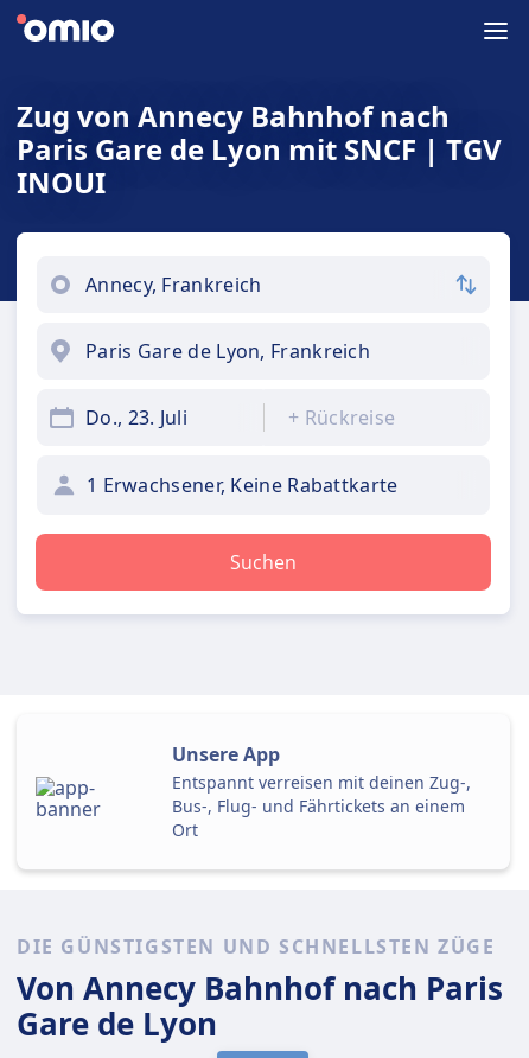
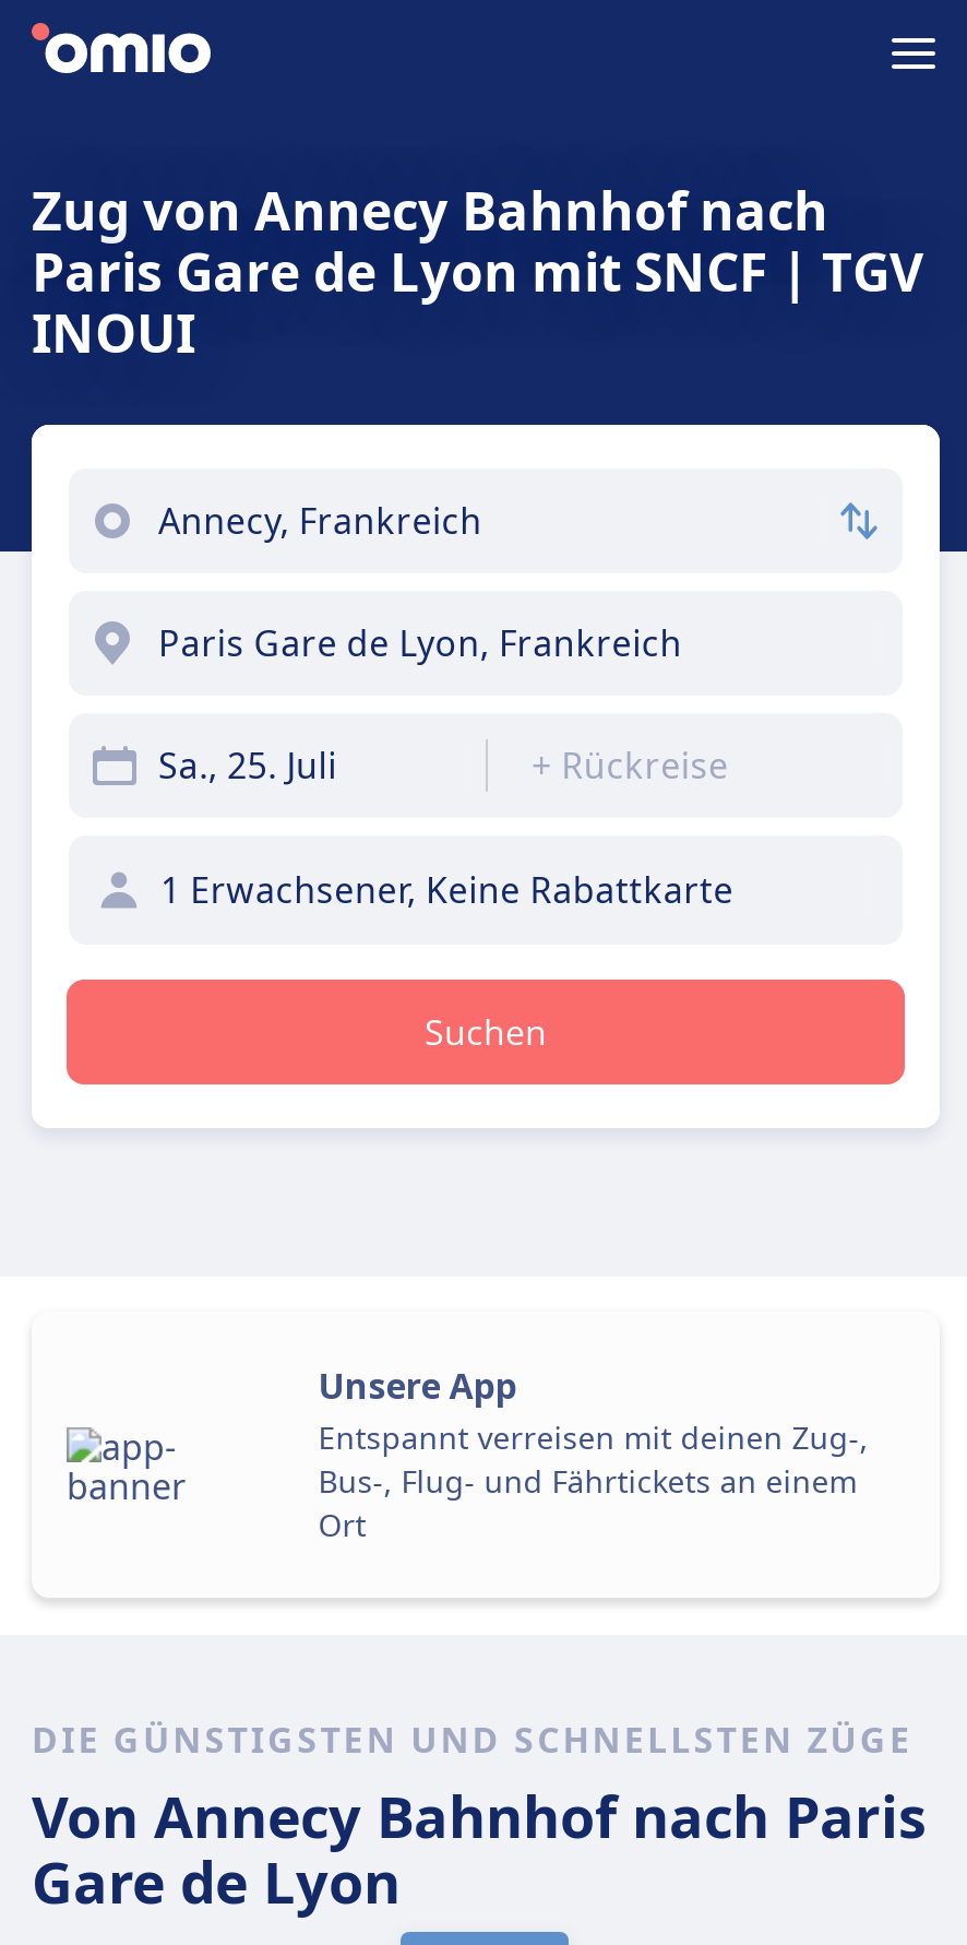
[85,404,187,431] Do., 23. Juli -> [158,742,337,790] Sa., 25. Juli

